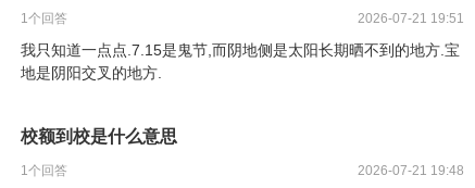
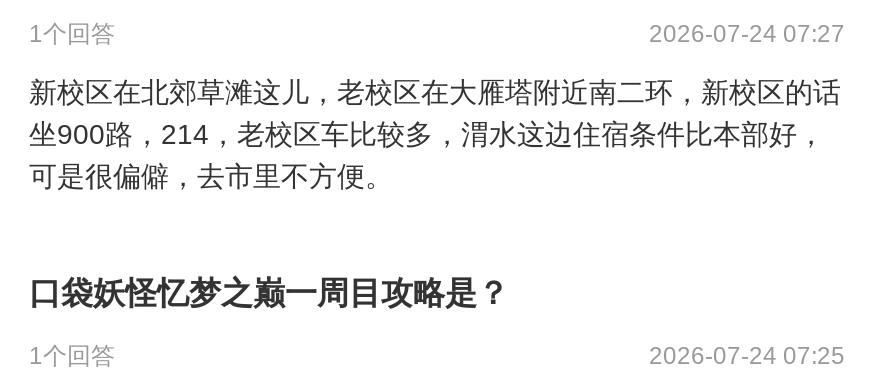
[358,11,464,26] 2026-07-21 19:51 -> [649,20,845,48] 2026-07-24 07:27
[21,41,460,82] 我只知道一点点.7.15是鬼节,而阴地侧是太阳长期晒不到的地方.宝 | 地是阴阳交叉的地方. -> [29,76,841,192] 新校区在北郊草滩这儿，老校区在大雁塔附近南二环，新校区的话 | 坐900路，214，老校区车比较多，渭水这边住宿条件比本部好， | 可是很偏僻，去市里不方便。
[21,127,177,146] 校额到校是什么意思 -> [29,276,509,310] 口袋妖怪忆梦之巅一周目攻略是？
[358,163,464,178] 2026-07-21 19:48 -> [649,342,845,370] 2026-07-24 07:25

